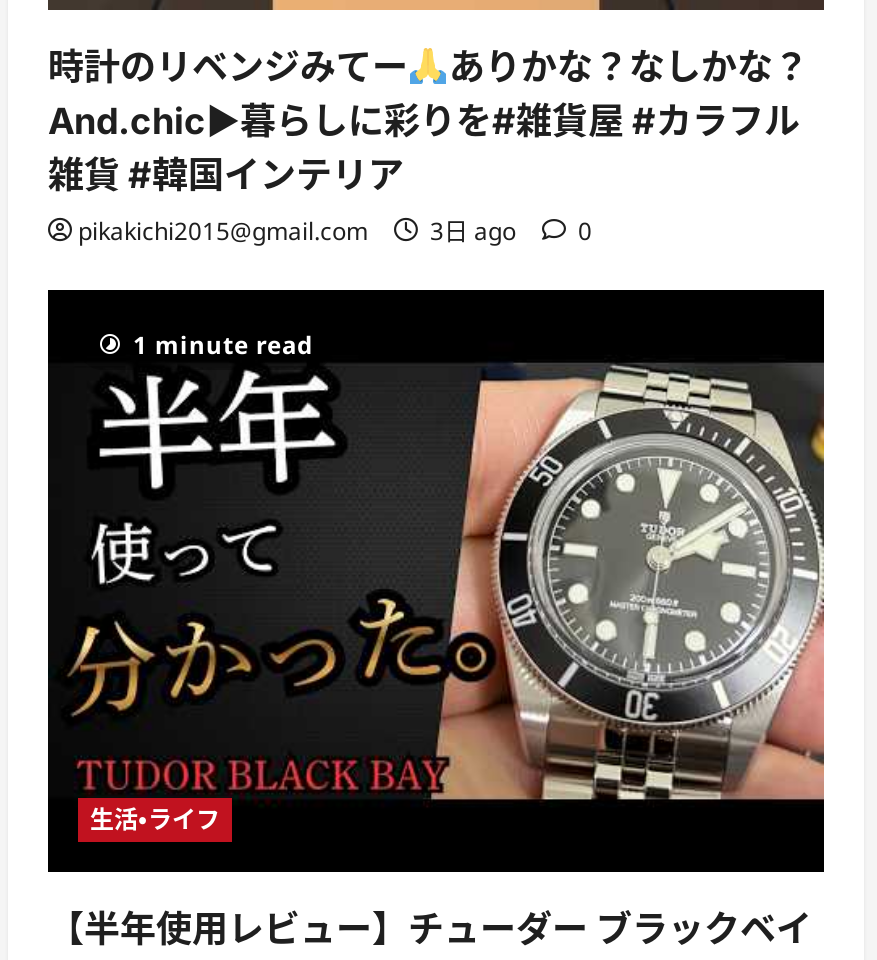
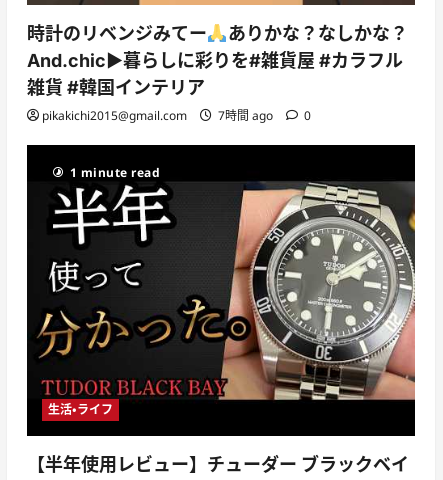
[78,214,592,248] pikakichi2015@gmail.com 3日 ago 0 -> [42,107,311,124] pikakichi2015@gmail.com 7時間 ago 0

